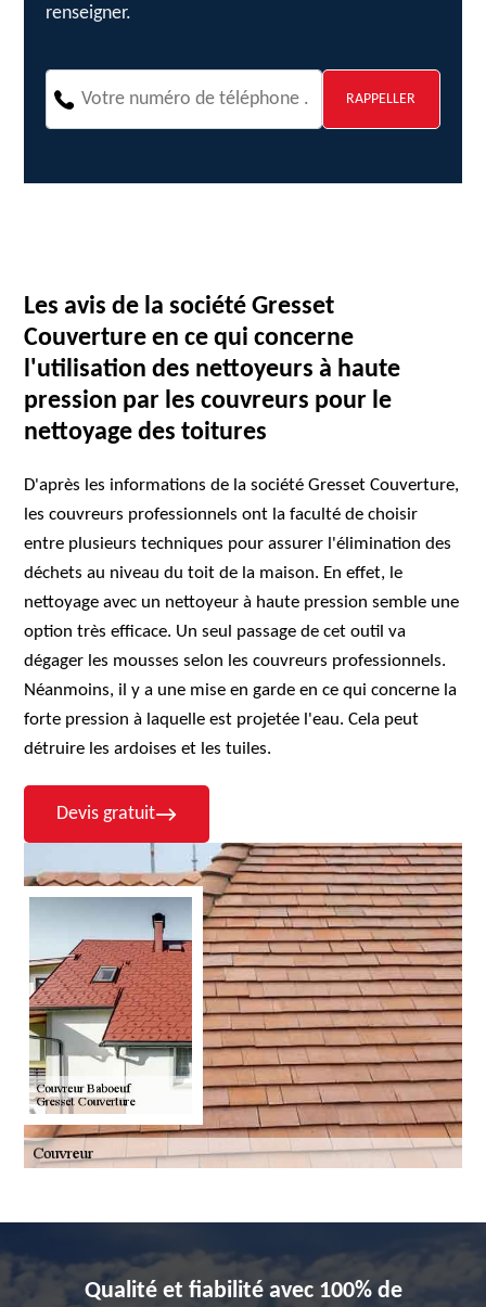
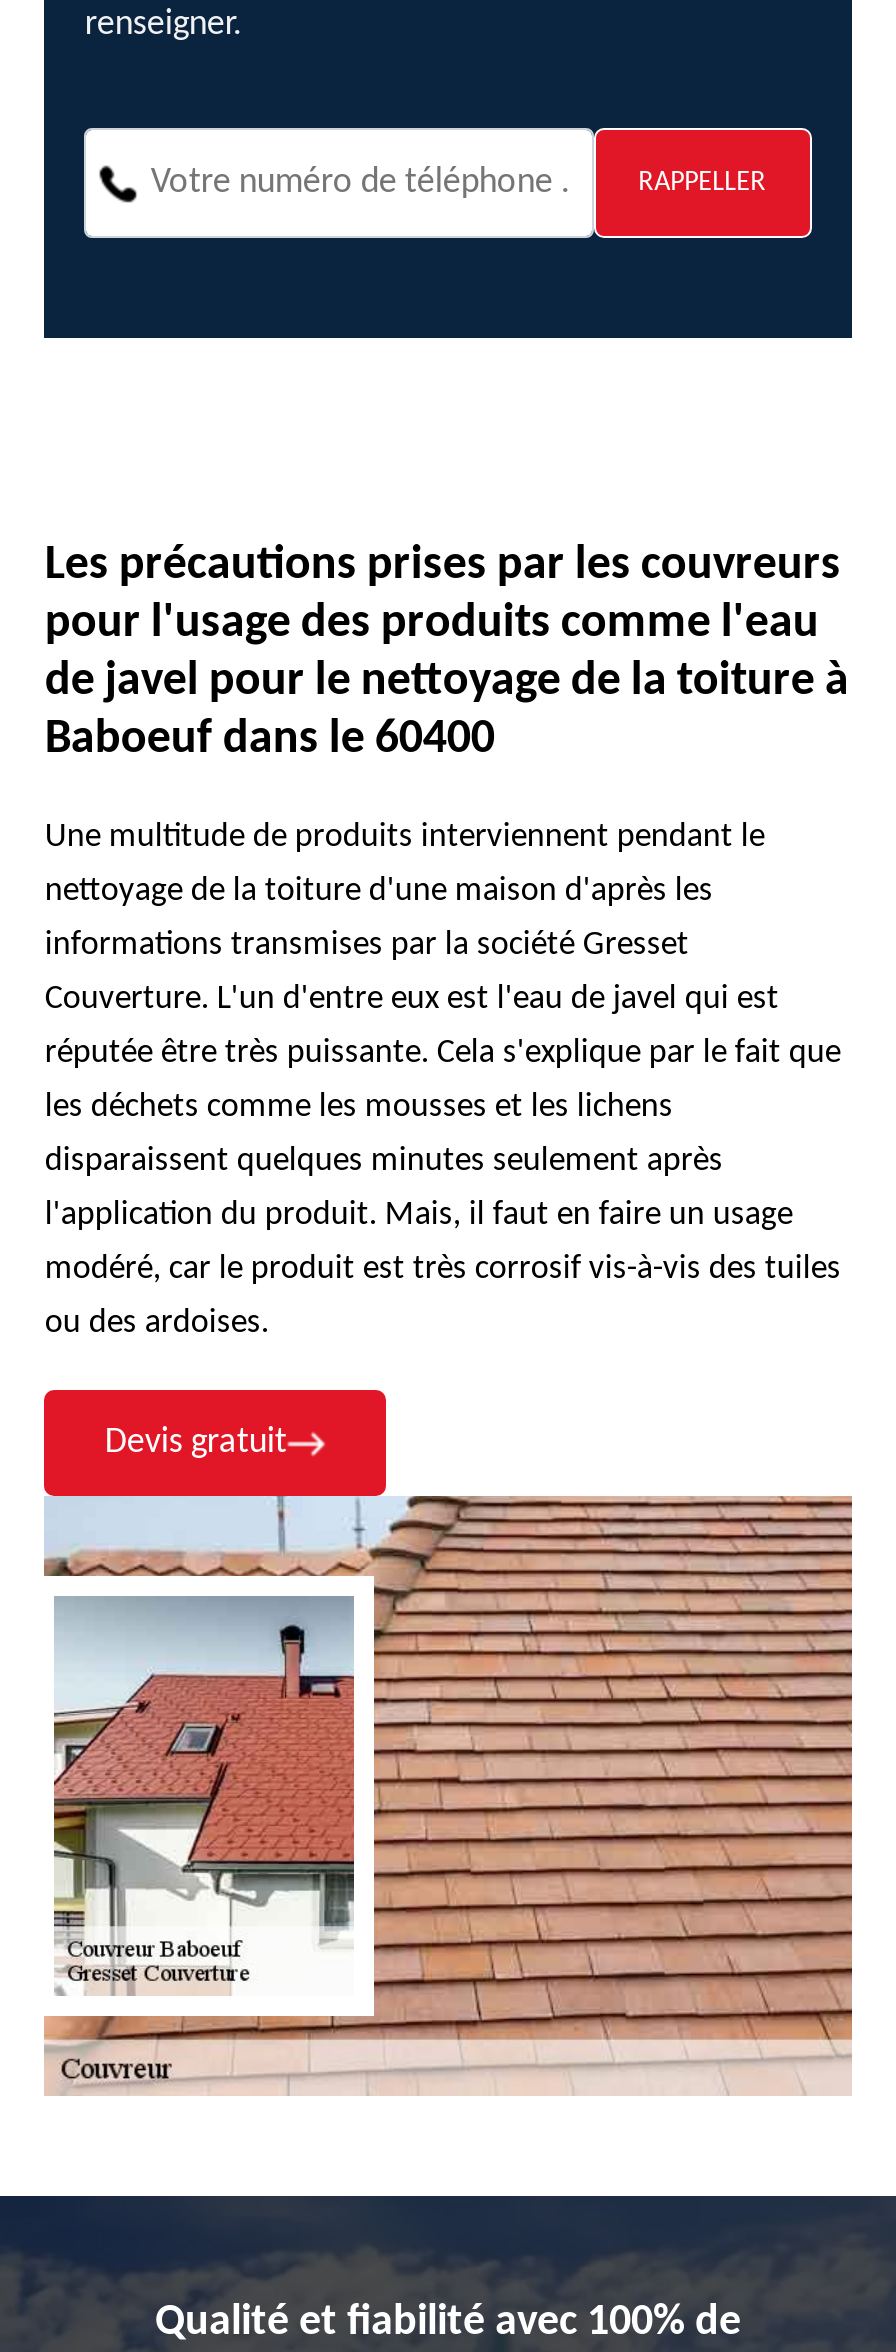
[24,294,401,446] Les avis de la société Gresset | Couverture en ce qui concerne | l'utilisation des nettoyeurs à haute | pression par les couvreurs pour le | nettoyage des toitures -> [45,542,849,764] Les précautions prises par les couvreurs | pour l'usage des produits comme l'eau | de javel pour le nettoyage de la toiture à | Baboeuf dans le 60400
[24,476,459,495] D'après les informations de la société Gresset Couverture, -> [45,820,765,854] Une multitude de produits interviennent pendant le
[24,505,418,524] les couvreurs professionnels ont la faculté de choisir -> [45,874,713,908] nettoyage de la toiture d'une maison d'après les
[24,535,452,553] entre plusieurs techniques pour assurer l'élimination des -> [45,928,689,962] informations transmises par la société Gresset
[24,564,403,582] déchets au niveau du toit de la maison. En effet, le -> [45,982,779,1016] Couverture. L'un d'entre eux est l'eau de javel qui est
[24,593,459,612] nettoyage avec un nettoyeur à haute pression semble une -> [45,1036,841,1070] réputée être très puissante. Cela s'explique par le fait que
[24,623,406,641] option très efficace. Un seul passage de cet outil va -> [45,1090,673,1124] les déchets comme les mousses et les lichens
[24,652,446,670] dégager les mousses selon les couvreurs professionnels. -> [45,1144,723,1178] disparaissent quelques minutes seulement après
[24,681,457,700] Néanmoins, il y a une mise en garde en ce qui concerne la -> [45,1198,793,1232] l'application du produit. Mais, il faut en faire un usage
[24,710,419,729] forte pression à laquelle est projetée l'eau. Cela peut -> [45,1252,841,1286] modéré, car le produit est très corrosif vis-à-vis des tuiles
[24,740,272,758] détruire les ardoises et les tuiles. -> [45,1306,269,1340] ou des ardoises.

